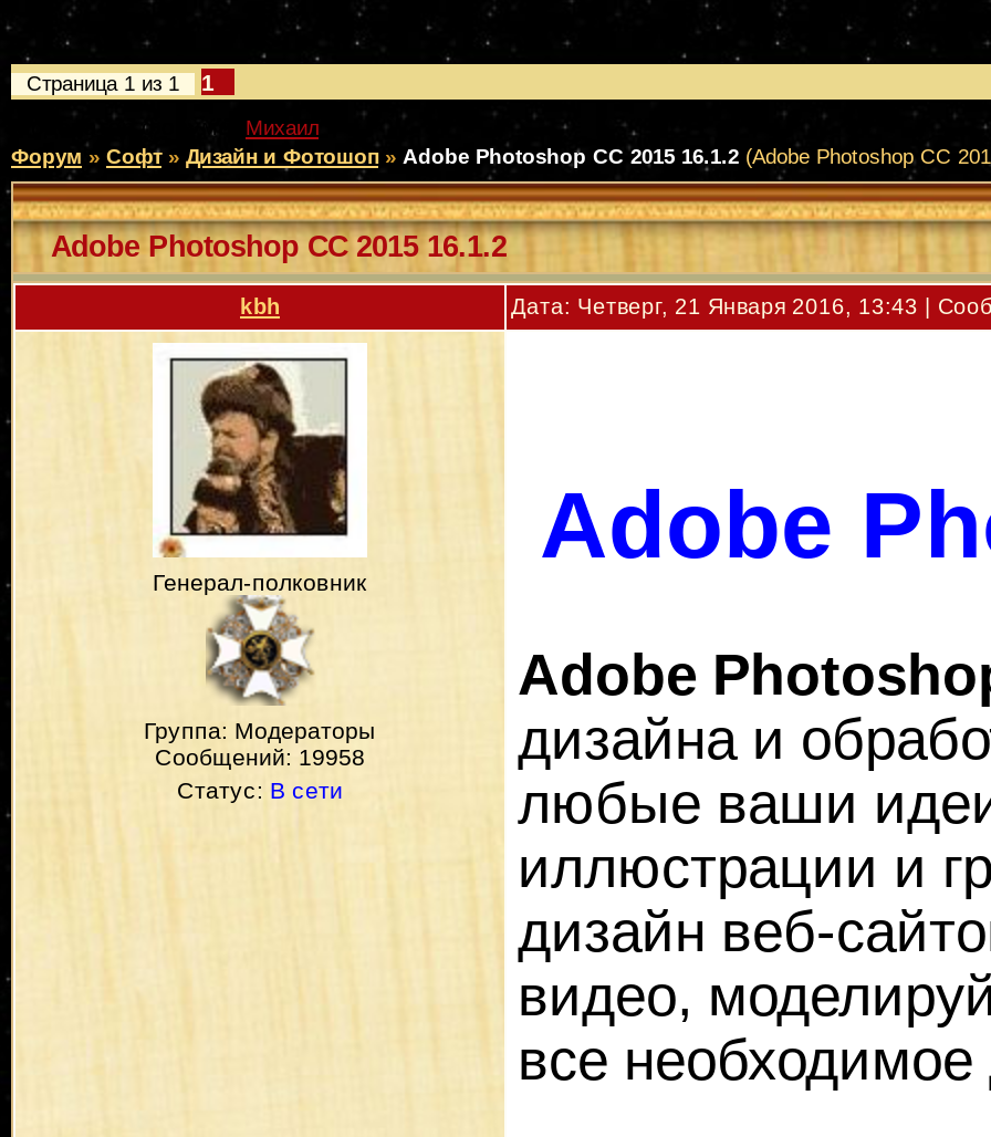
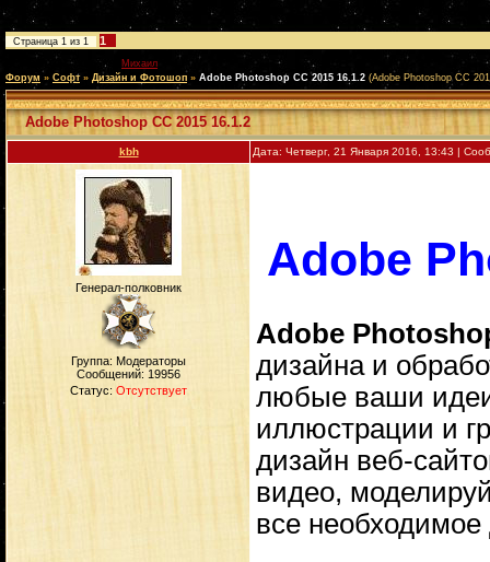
[155,743,365,803] Сообщений: 19958 | Статус: В сети -> [70,367,187,397] Сообщений: 19956 | Статус: Отсутствует

